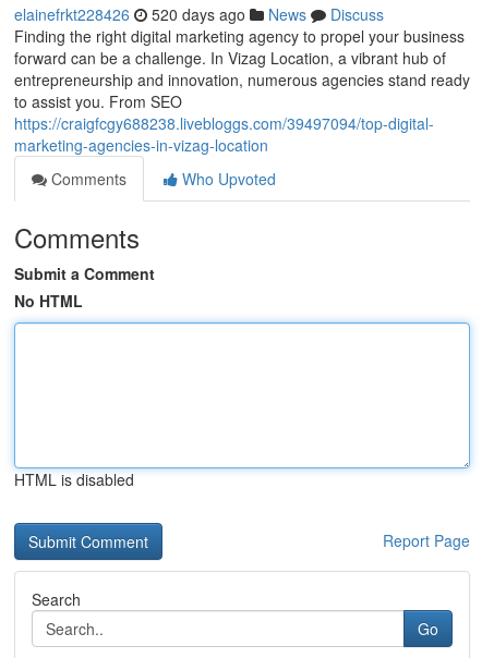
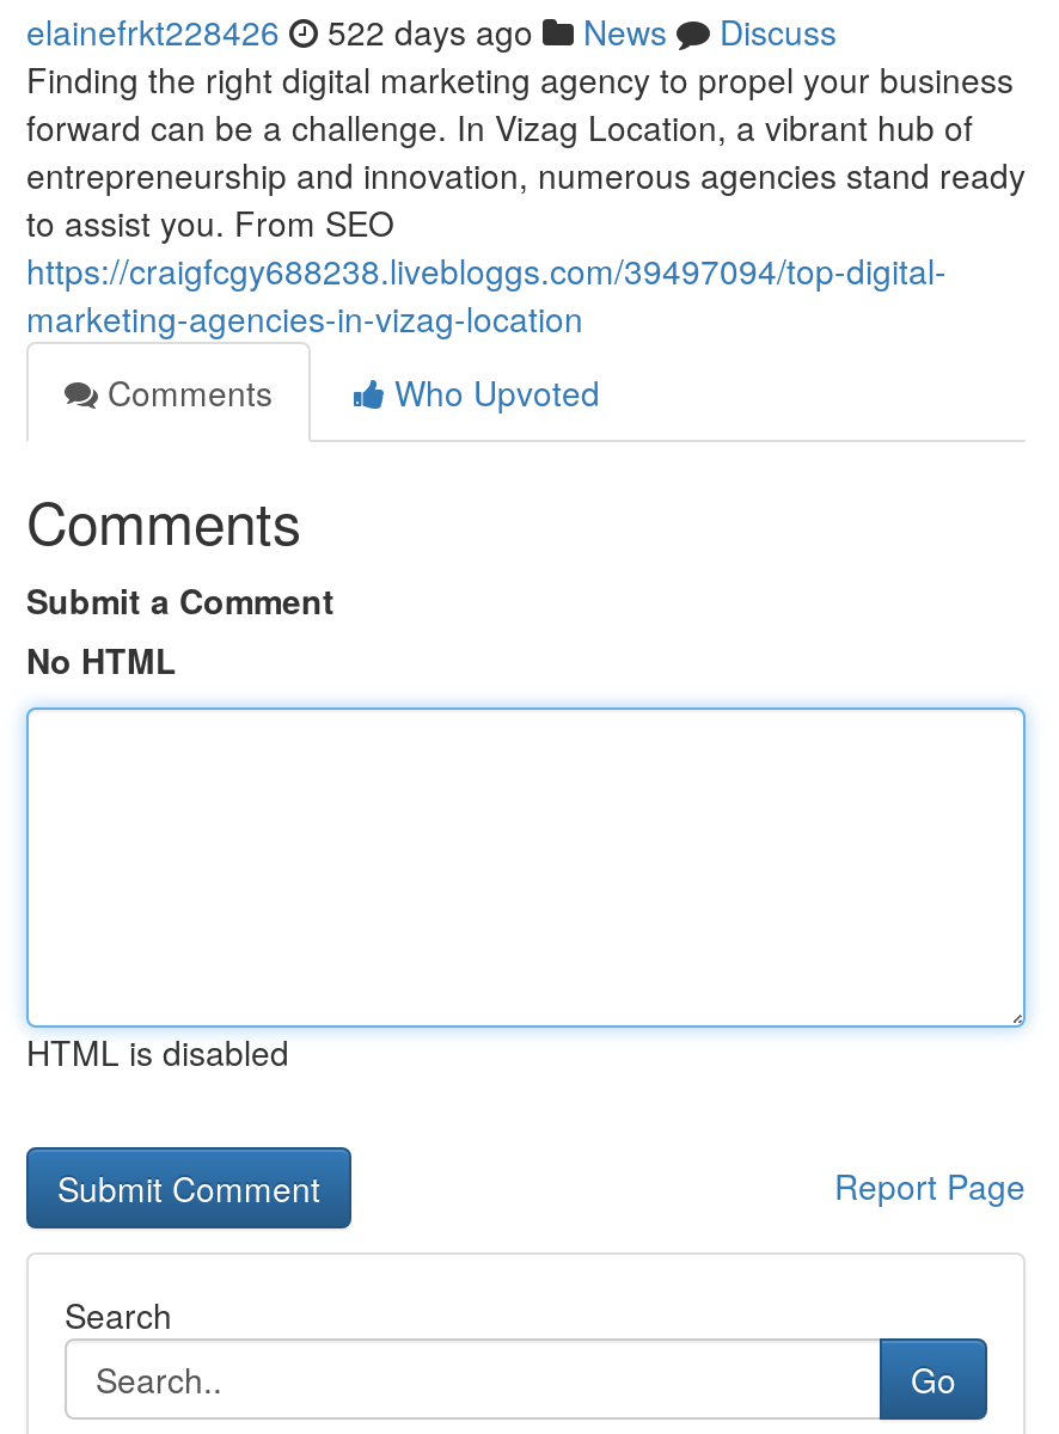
[14,3,384,25] elainefrkt228426 520 days ago News Discuss -> [26,7,837,55] elainefrkt228426 522 days ago News Discuss

